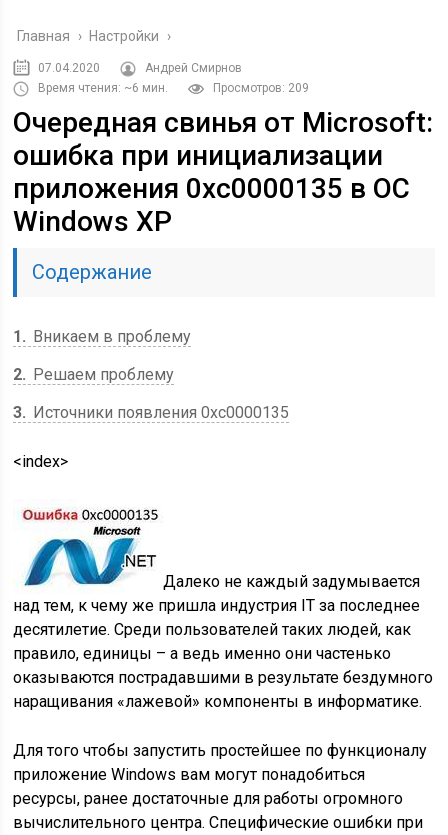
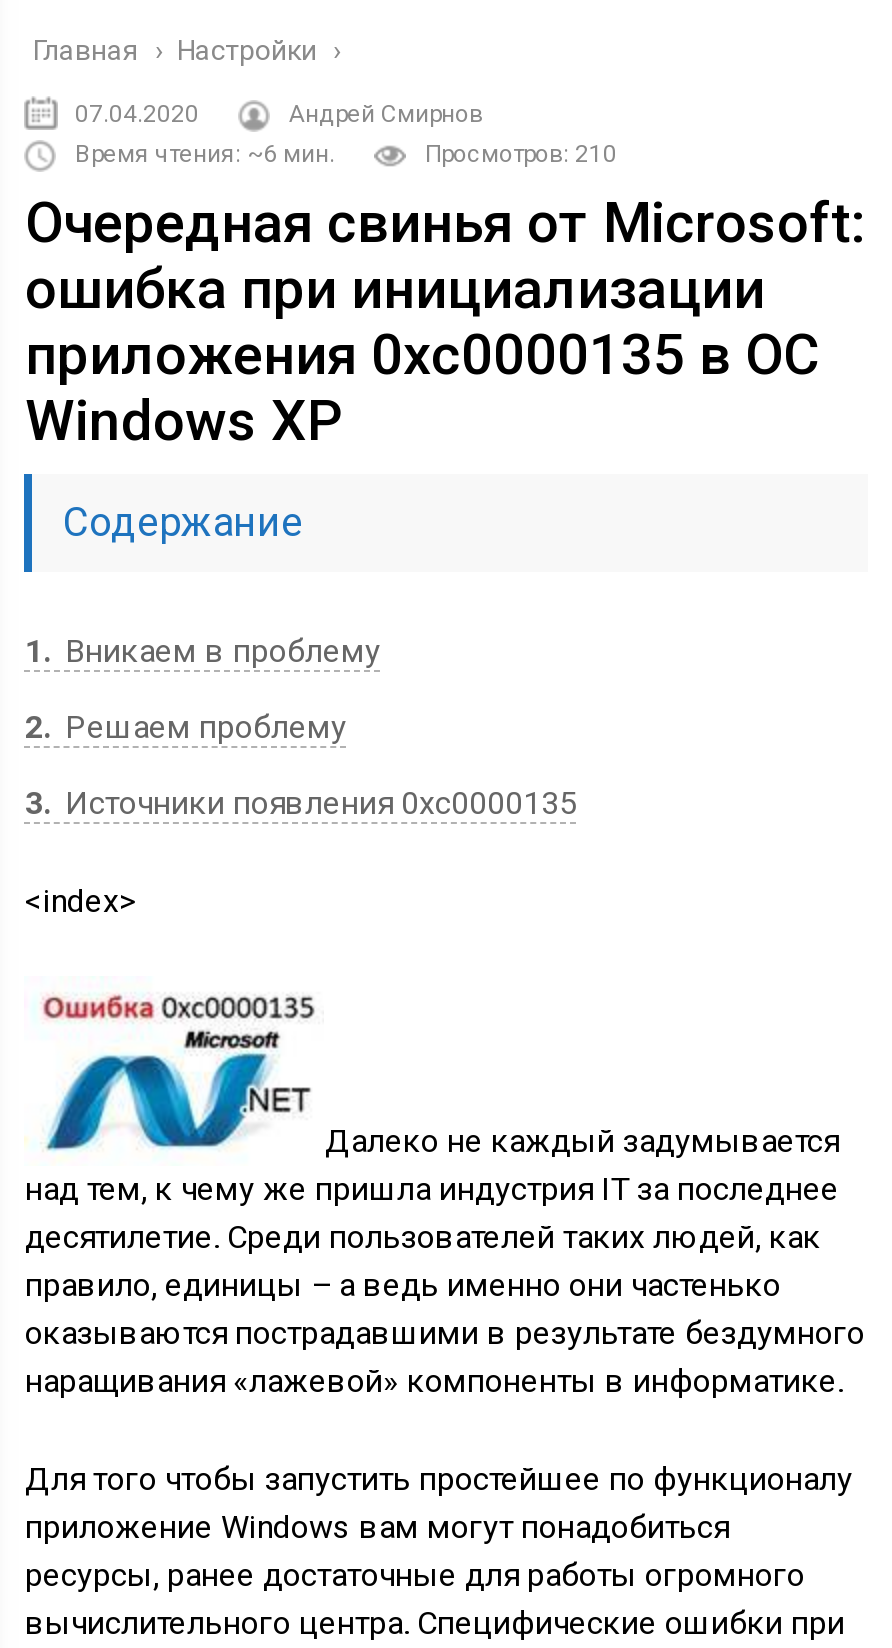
[213,81,309,95] Просмотров: 209 -> [425,140,617,168] Просмотров: 210

